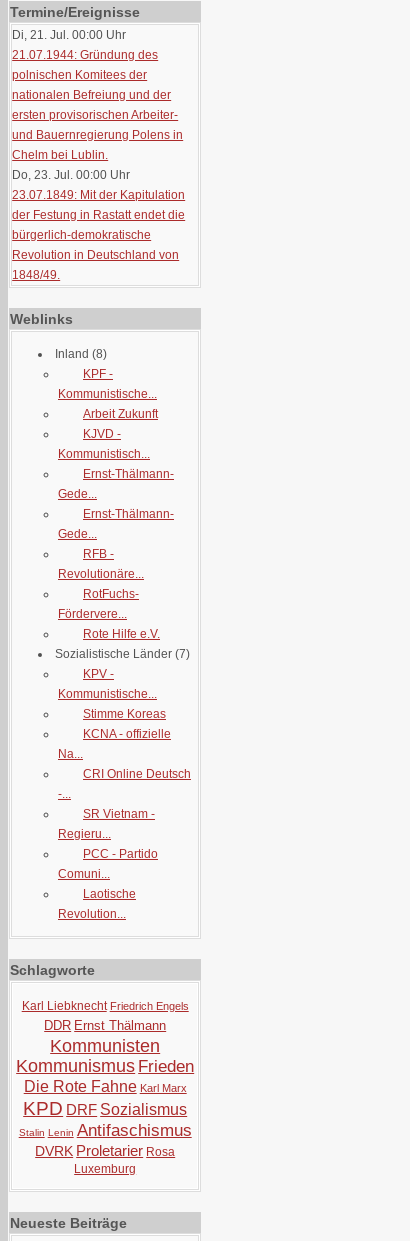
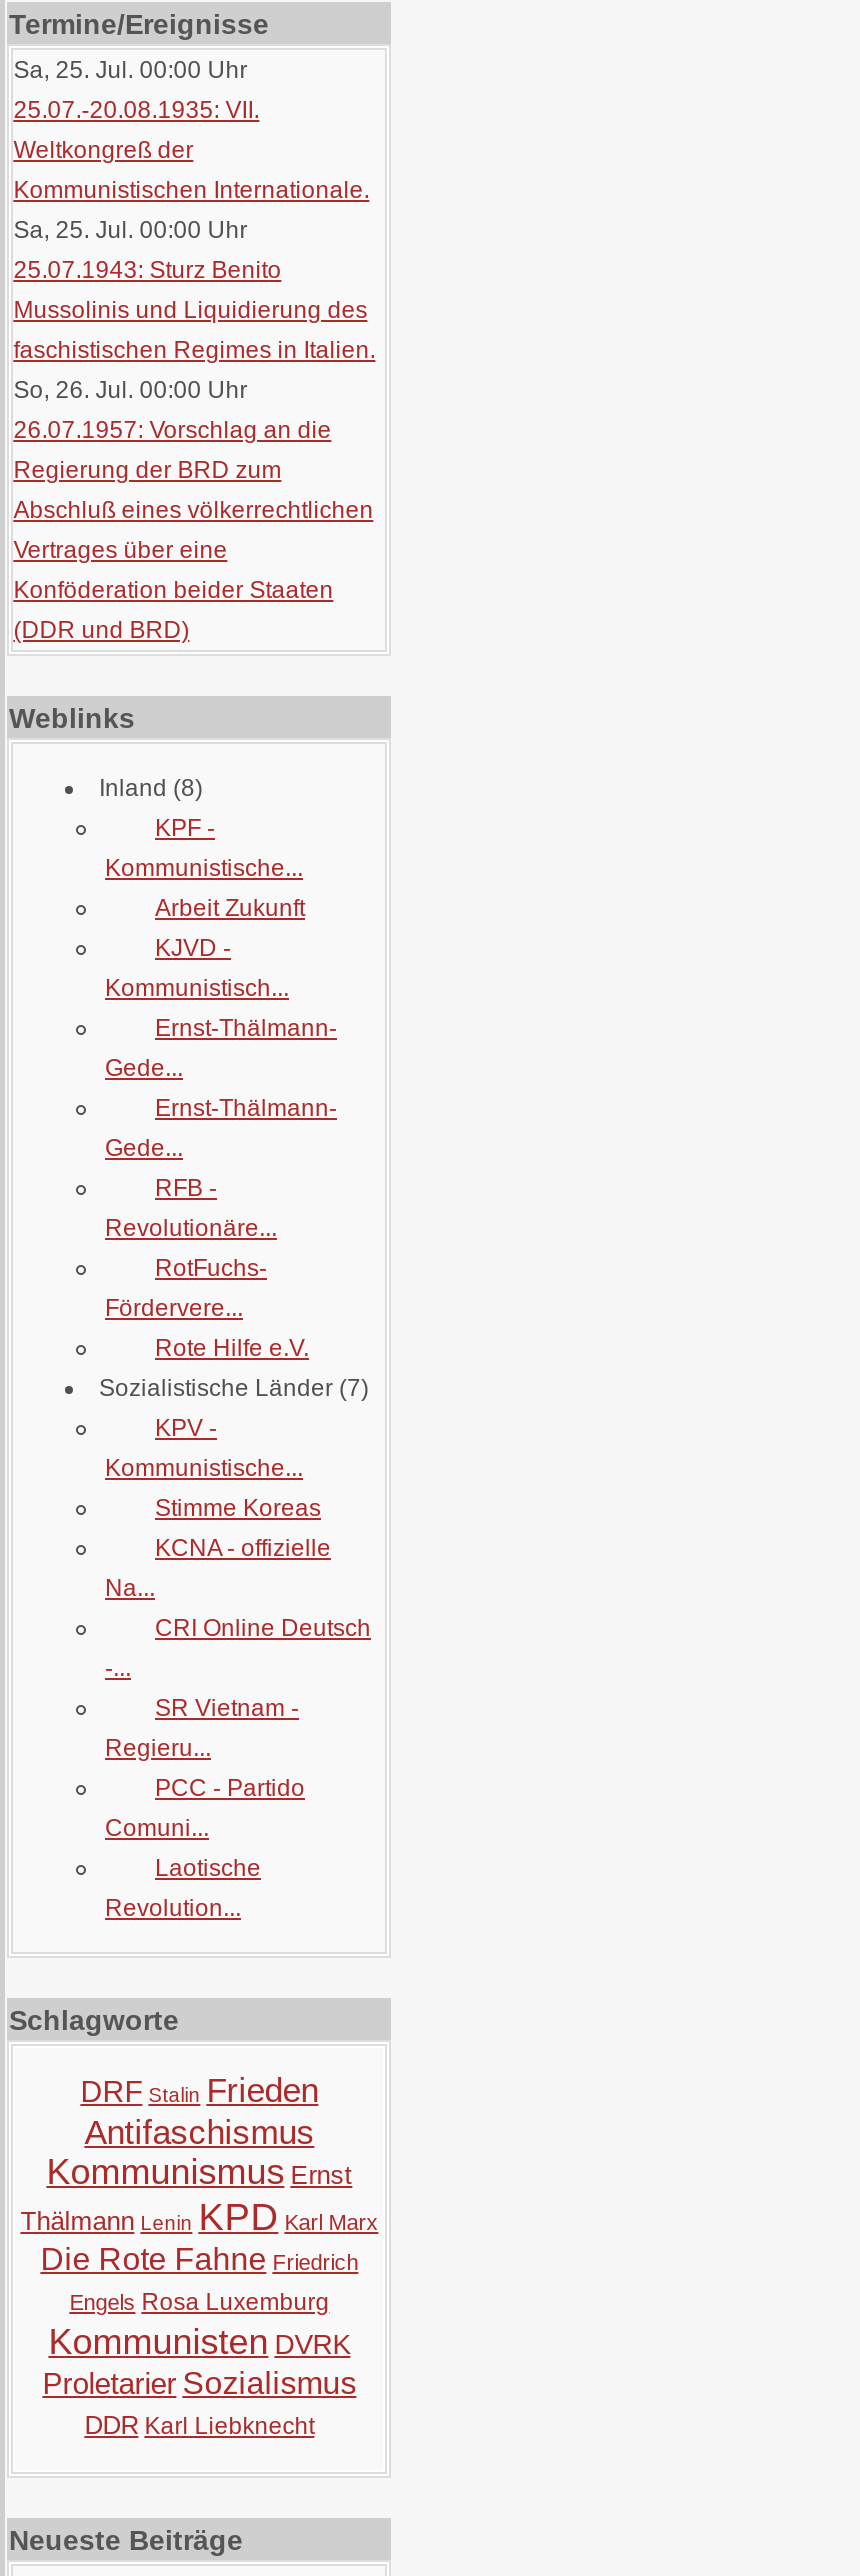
[12,28,185,282] Di, 21. Jul. 00:00 Uhr | 21.07.1944: Gründung des | polnischen Komitees der | nationalen Befreiung und der | ersten provisorischen Arbeiter- | und Bauernregierung Polens in | Chelm bei Lublin. | Do, 23. Jul. 00:00 Uhr | 23.07.1849: Mit der Kapitulation | der Festung in Rastatt endet die | bürgerlich-demokratische | Revolution in Deutschland von | 1848/49. -> [13,56,375,644] Sa, 25. Jul. 00:00 Uhr | 25.07.-20.08.1935: VII. | Weltkongreß der | Kommunistischen Internationale. | Sa, 25. Jul. 00:00 Uhr | 25.07.1943: Sturz Benito | Mussolinis und Liquidierung des | faschistischen Regimes in Italien. | So, 26. Jul. 00:00 Uhr | 26.07.1957: Vorschlag an die | Regierung der BRD zum | Abschluß eines völkerrechtlichen | Vertrages über eine | Konföderation beider Staaten | (DDR und BRD)
[16,999,194,1176] Karl Liebknecht Friedrich Engels | DDR Ernst Thälmann | Kommunisten | Kommunismus Frieden | Die Rote Fahne Karl Marx | KPD DRF Sozialismus | Stalin Lenin Antifaschismus | DVRK Proletarier Rosa | Luxemburg -> [20,2072,378,2440] DRF Stalin Frieden | Antifaschismus | Kommunismus Ernst | Thälmann Lenin KPD Karl Marx | Die Rote Fahne Friedrich | Engels Rosa Luxemburg | Kommunisten DVRK | Proletarier Sozialismus | DDR Karl Liebknecht

